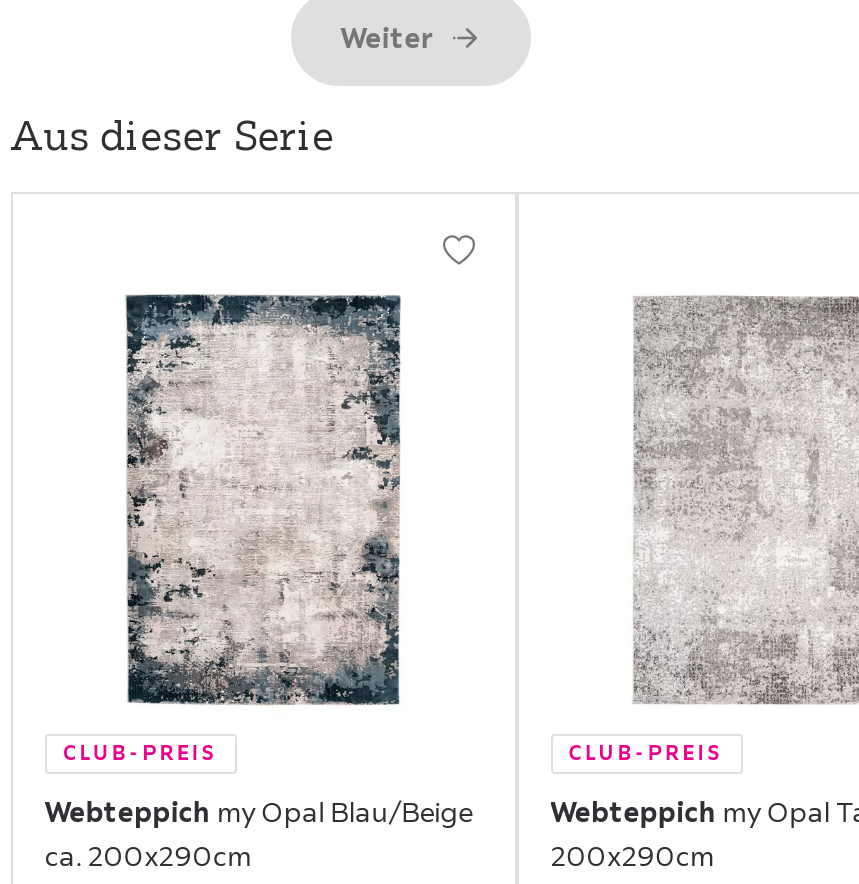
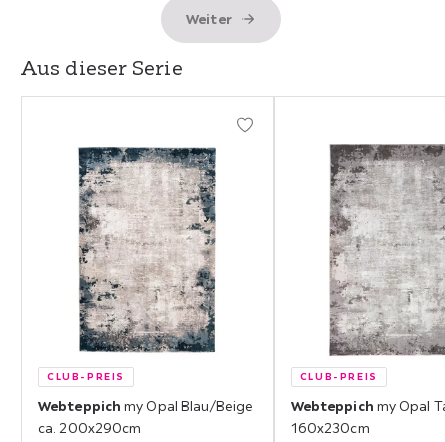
[627,288,853,712] [image] -> [328,143,442,357] [image]
[551,839,714,875] 200x290cm -> [291,419,370,437] 160x230cm

